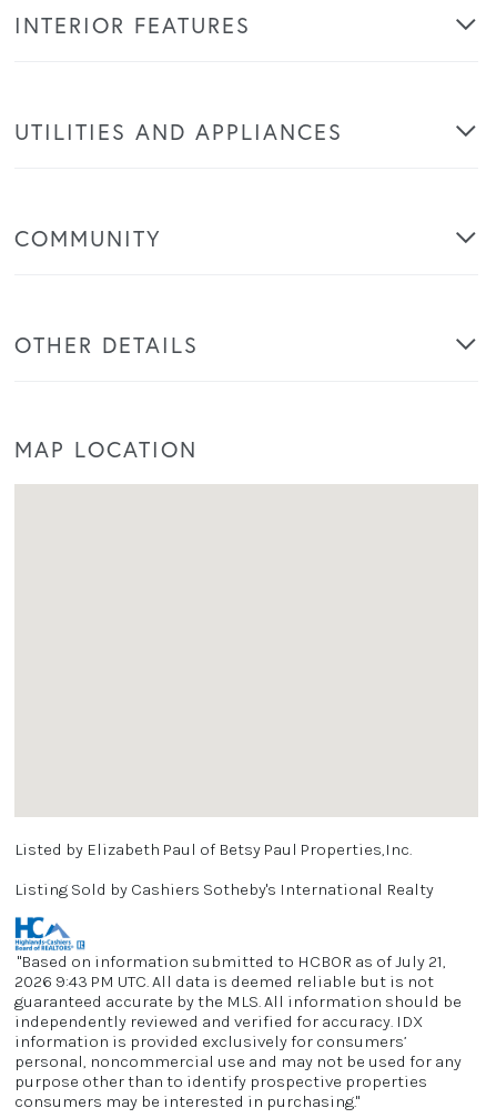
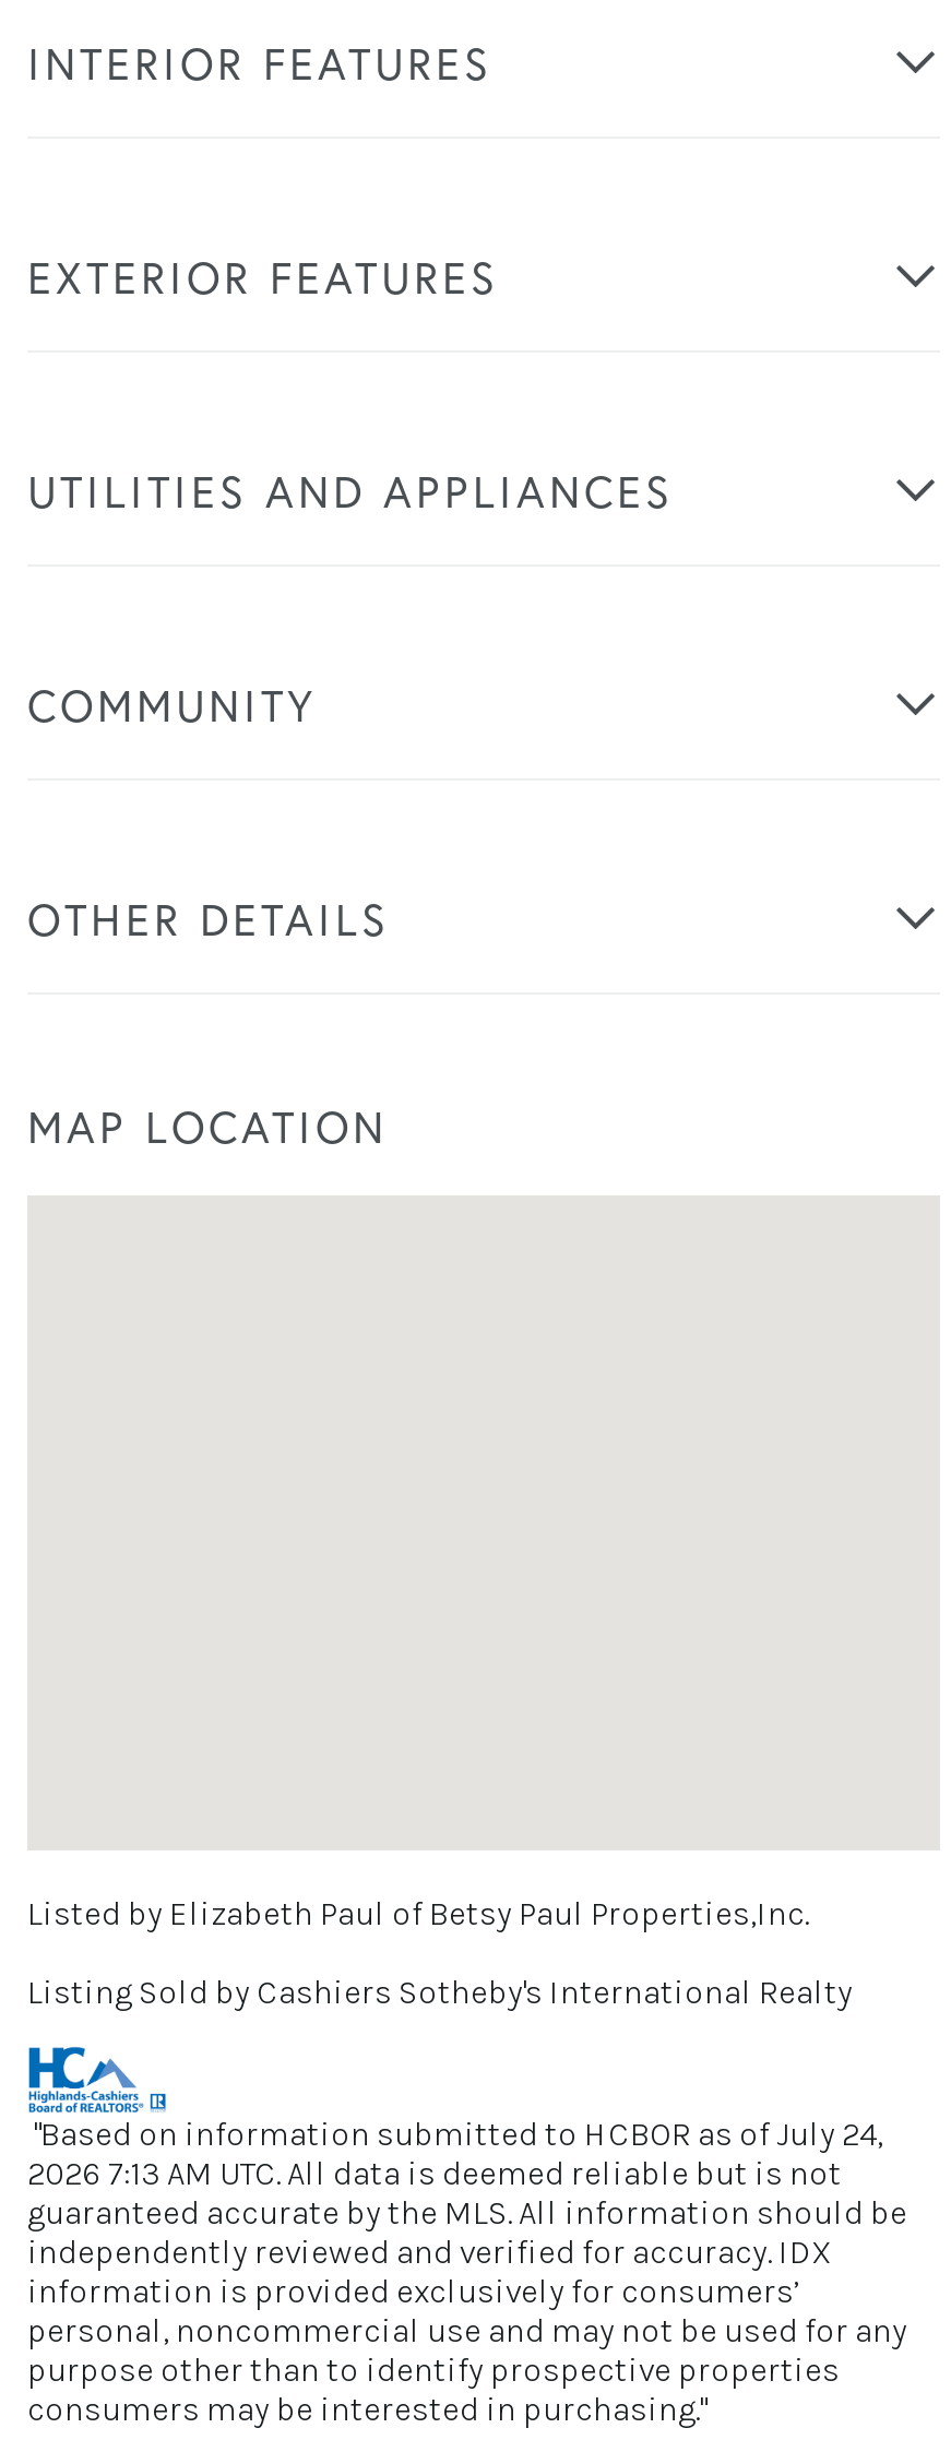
none -> [27,247,499,306] EXTERIOR FEATURES
[14,951,446,971] "Based on information submitted to HCBOR as of July 21, -> [27,2114,883,2153] "Based on information submitted to HCBOR as of July 24,
[14,971,434,991] 2026 9:43 PM UTC. All data is deemed reliable but is not -> [27,2153,842,2192] 2026 7:13 AM UTC. All data is deemed reliable but is not

